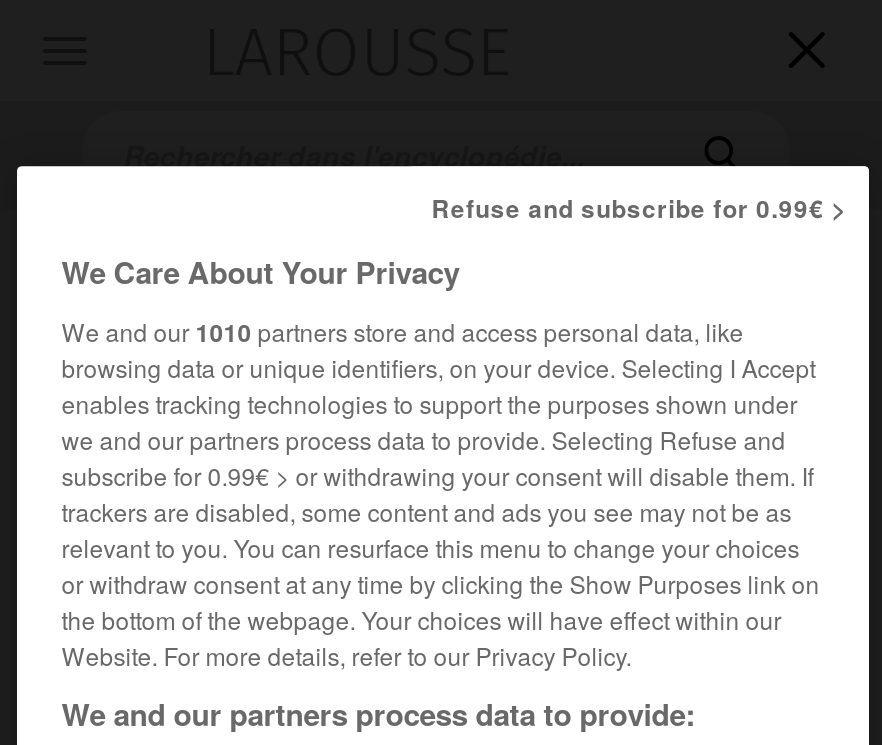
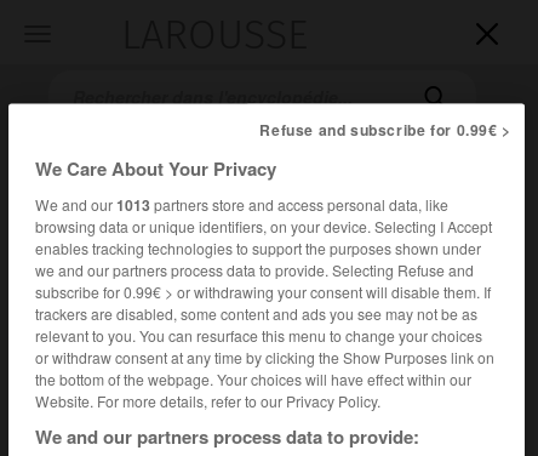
[61,314,743,350] We and our 1010 partners store and access personal data, like -> [35,193,449,215] We and our 1013 partners store and access personal data, like

